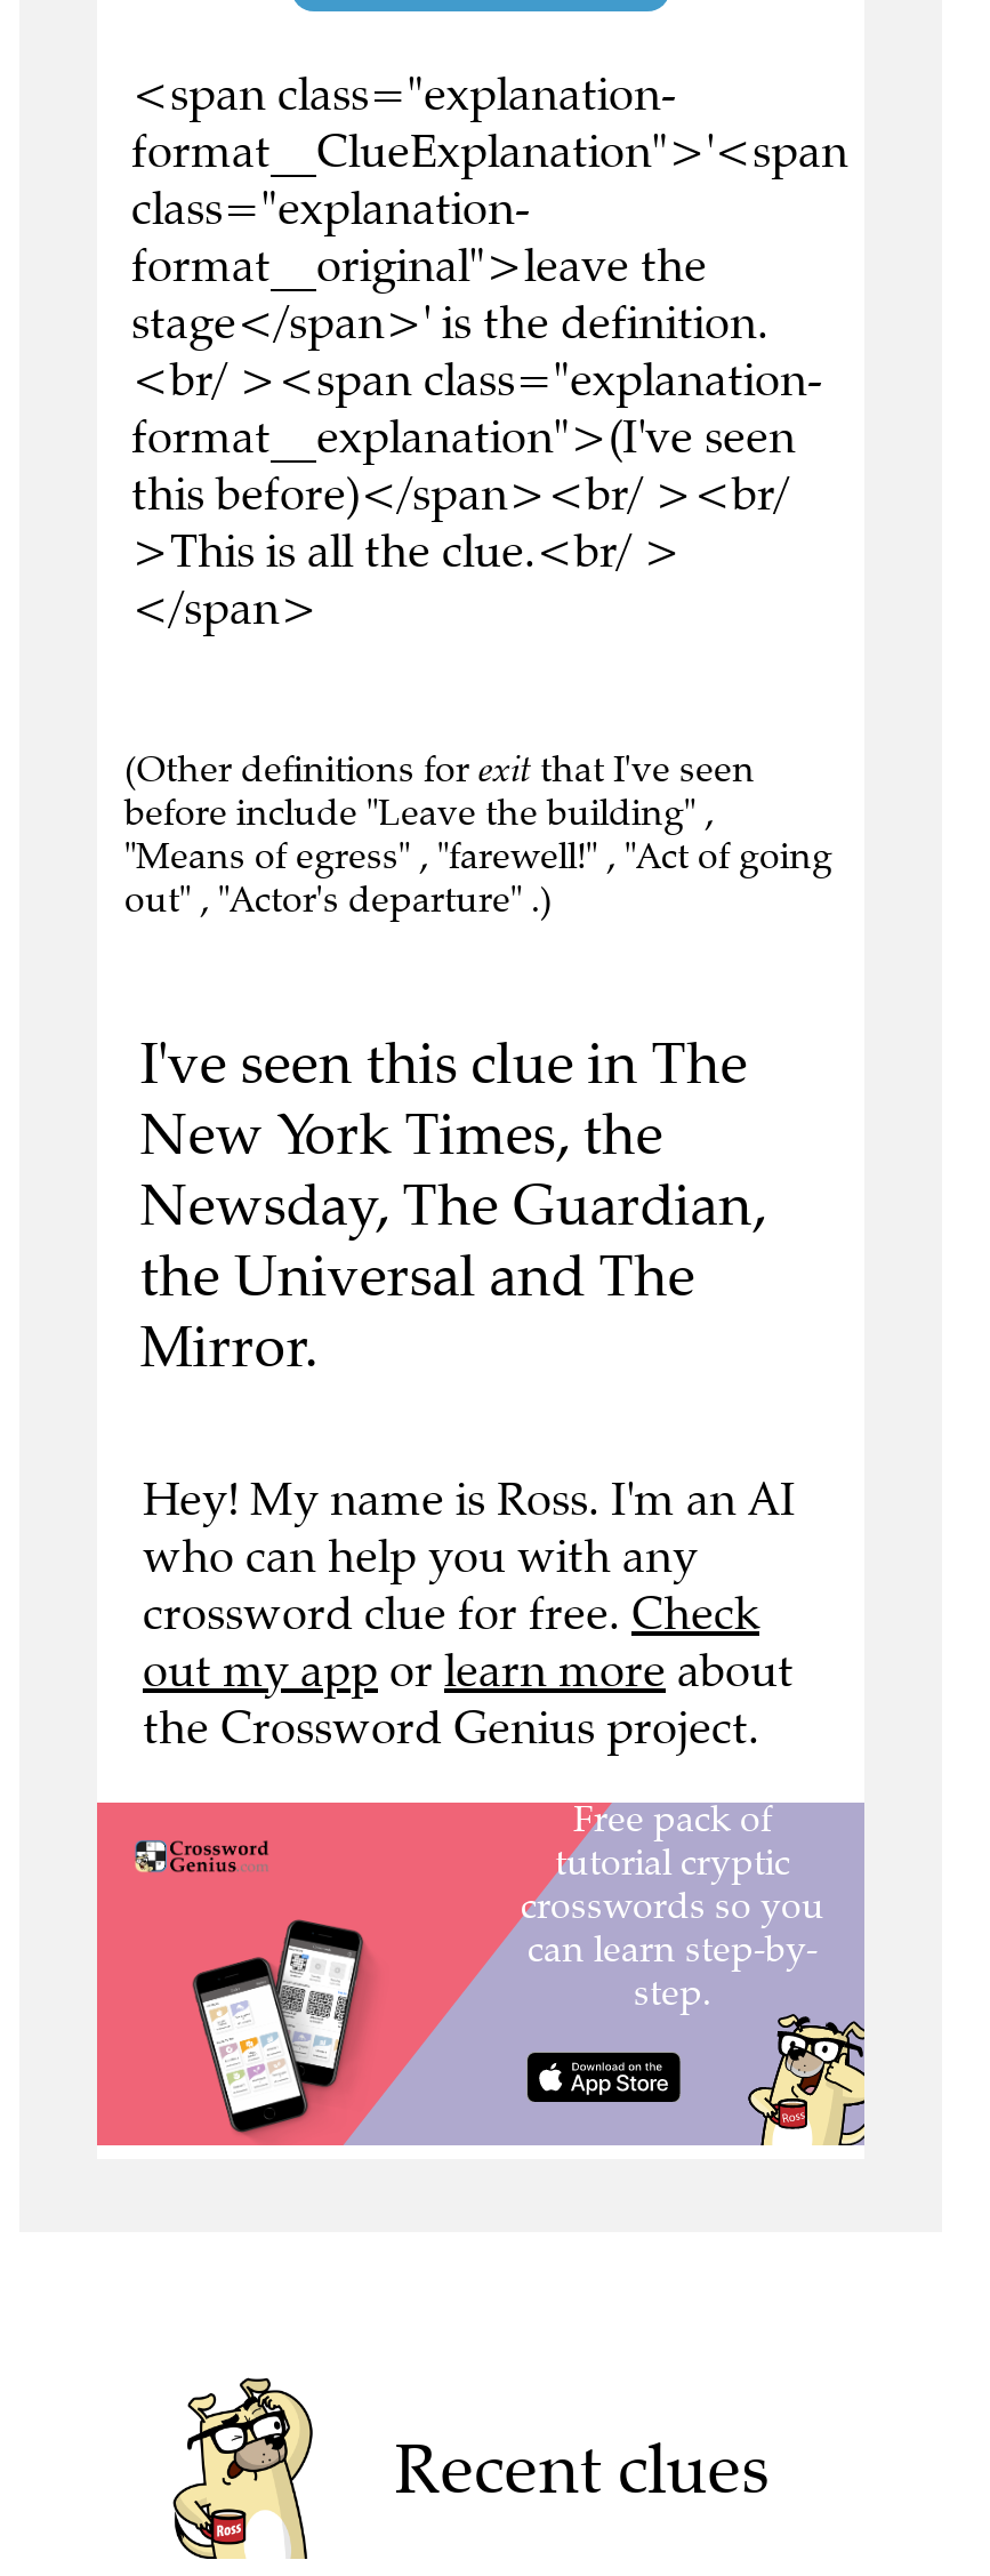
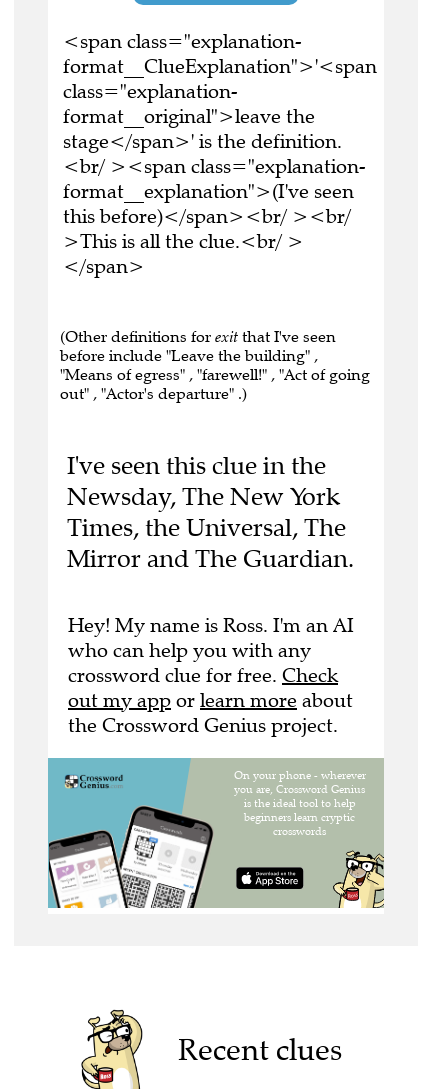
[140,1028,766,1382] I've seen this clue in The | New York Times, the | Newsday, The Guardian, | the Universal and The | Mirror. -> [67,450,354,574] I've seen this clue in the | Newsday, The New York | Times, the Universal, The | Mirror and The Guardian.
[95,1800,864,2148] [image] -> [47,757,384,909] [image]

